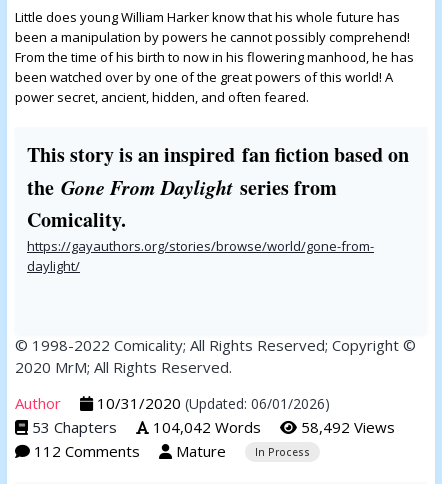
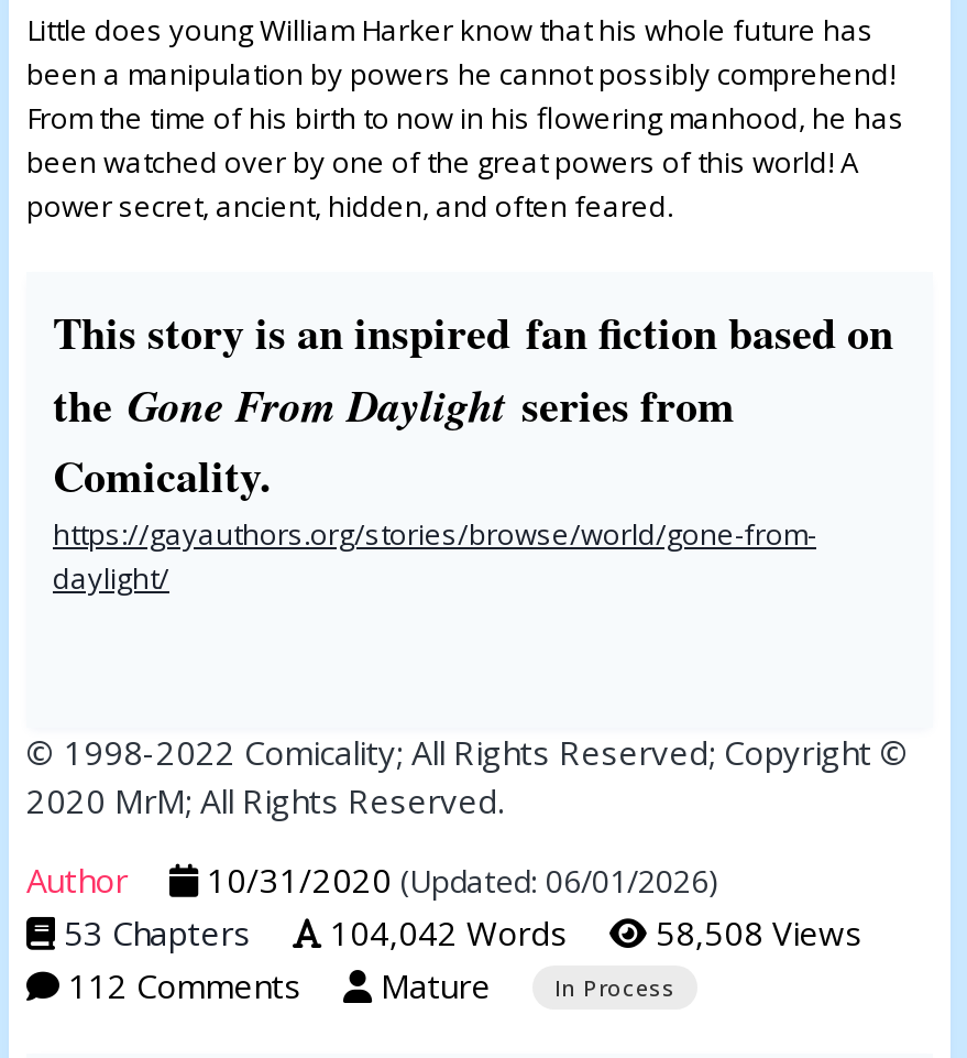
[32,417,395,437] 53 Chapters 104,042 Words 58,492 Views -> [64,910,862,955] 53 Chapters 104,042 Words 58,508 Views

